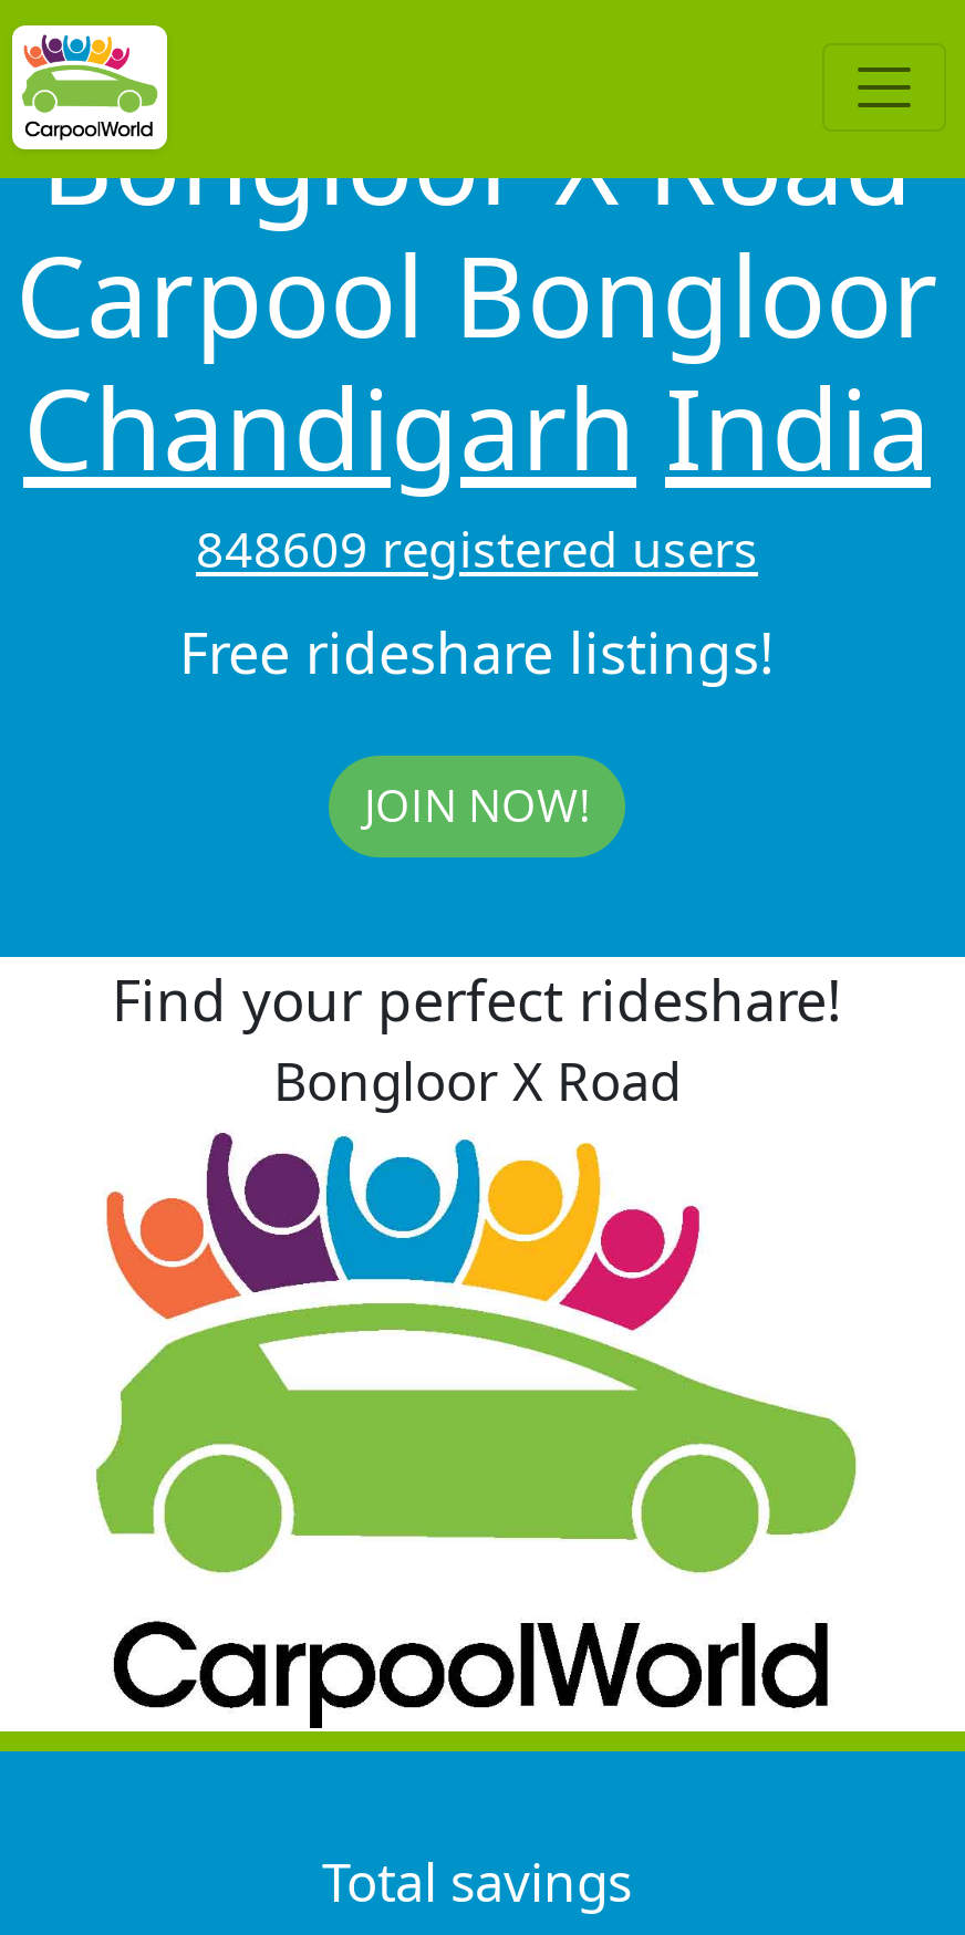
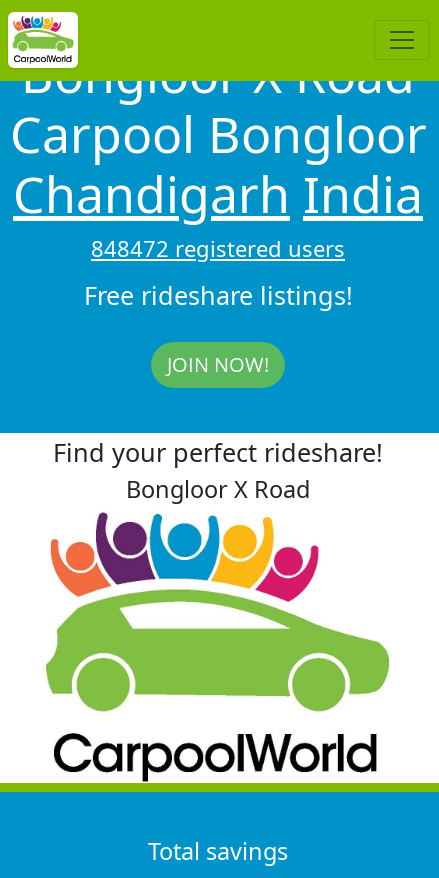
[196,514,758,580] 848609 registered users -> [91,233,345,263] 848472 registered users

